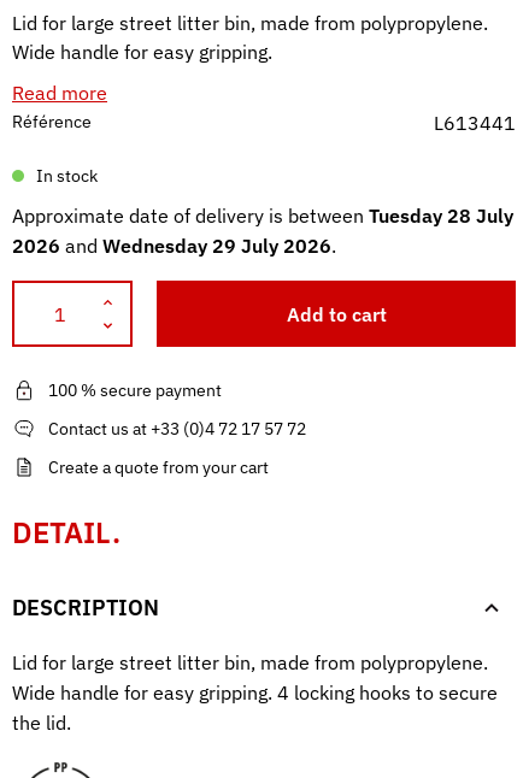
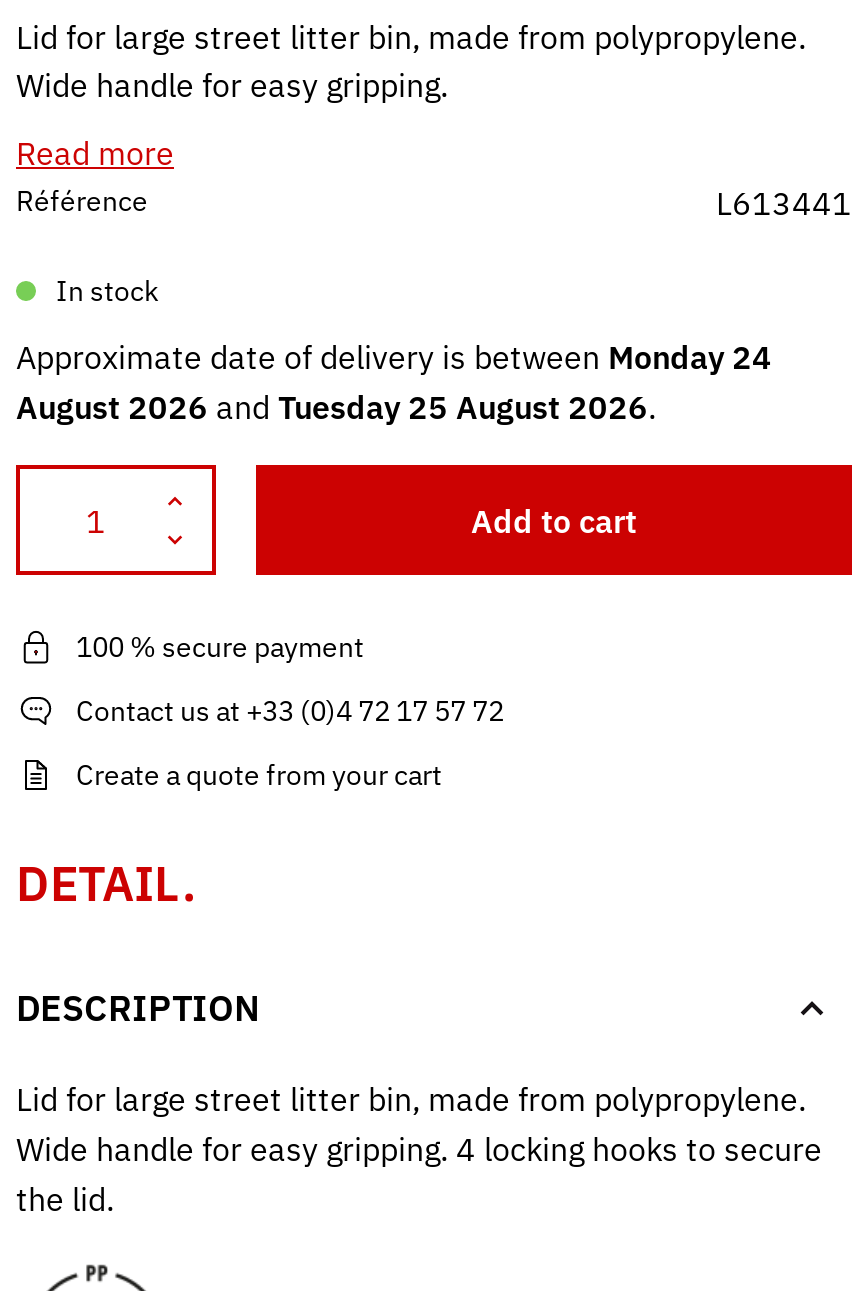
[12,204,513,258] Approximate date of delivery is between Tuesday 28 July | 2026 and Wednesday 29 July 2026. -> [16,337,772,427] Approximate date of delivery is between Monday 24 | August 2026 and Tuesday 25 August 2026.

